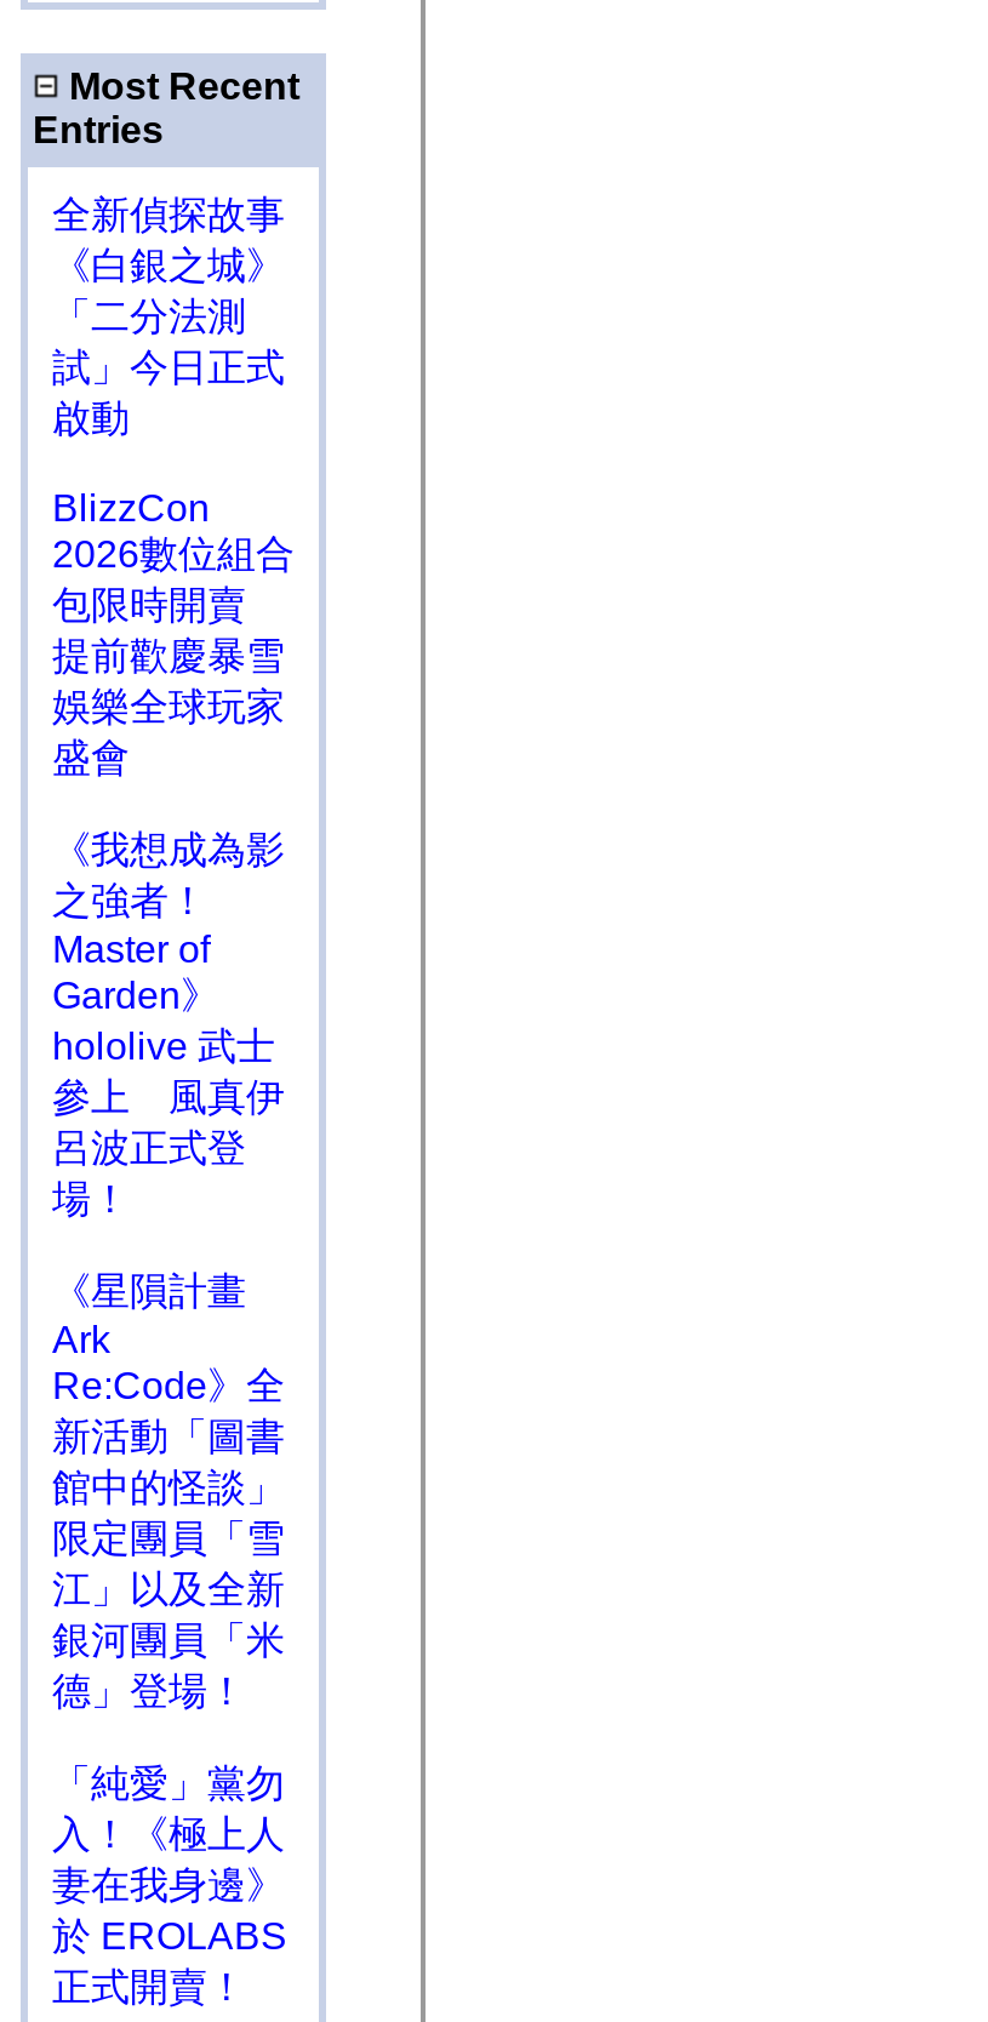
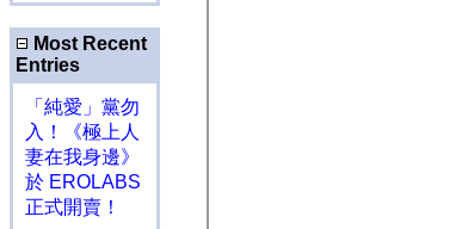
[52,194,295,1712] 全新偵探故事 | 《白銀之城》 | 「二分法測 | 試」今日正式 | 啟動 | BlizzCon | 2026數位組合 | 包限時開賣 | 提前歡慶暴雪 | 娛樂全球玩家 | 盛會 | 《我想成為影 | 之強者！ | Master of | Garden》 | hololive 武士 | 參上 風真伊 | 呂波正式登 | 場！ | 《星隕計畫 | Ark | Re:Code》全 | 新活動「圖書 | 館中的怪談」 | 限定團員「雪 | 江」以及全新 | 銀河團員「米 | 德」登場！ -> none

